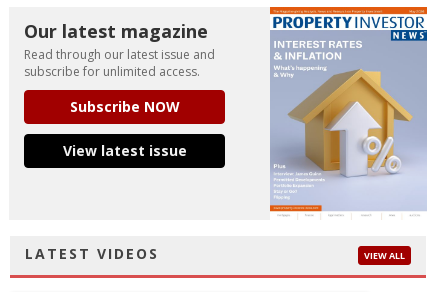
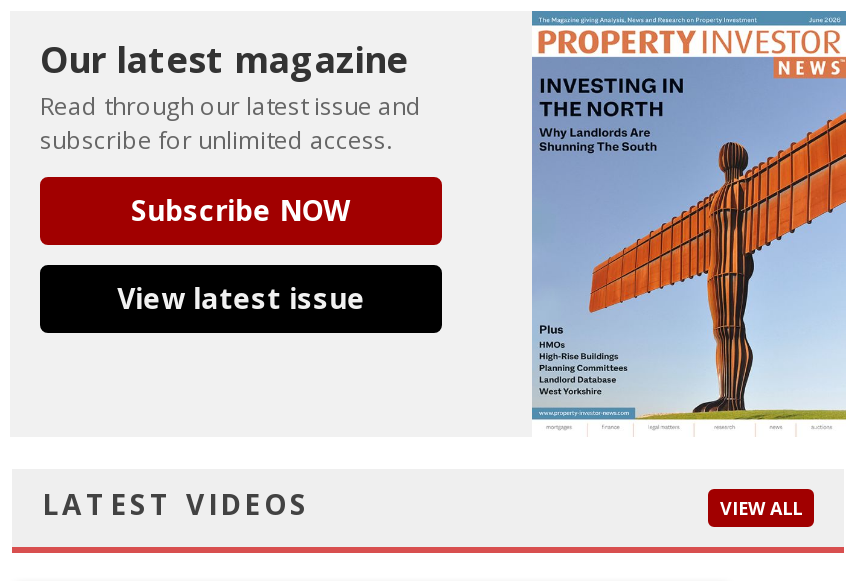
[269,6,428,212] [image] -> [530,9,848,421] [image]

